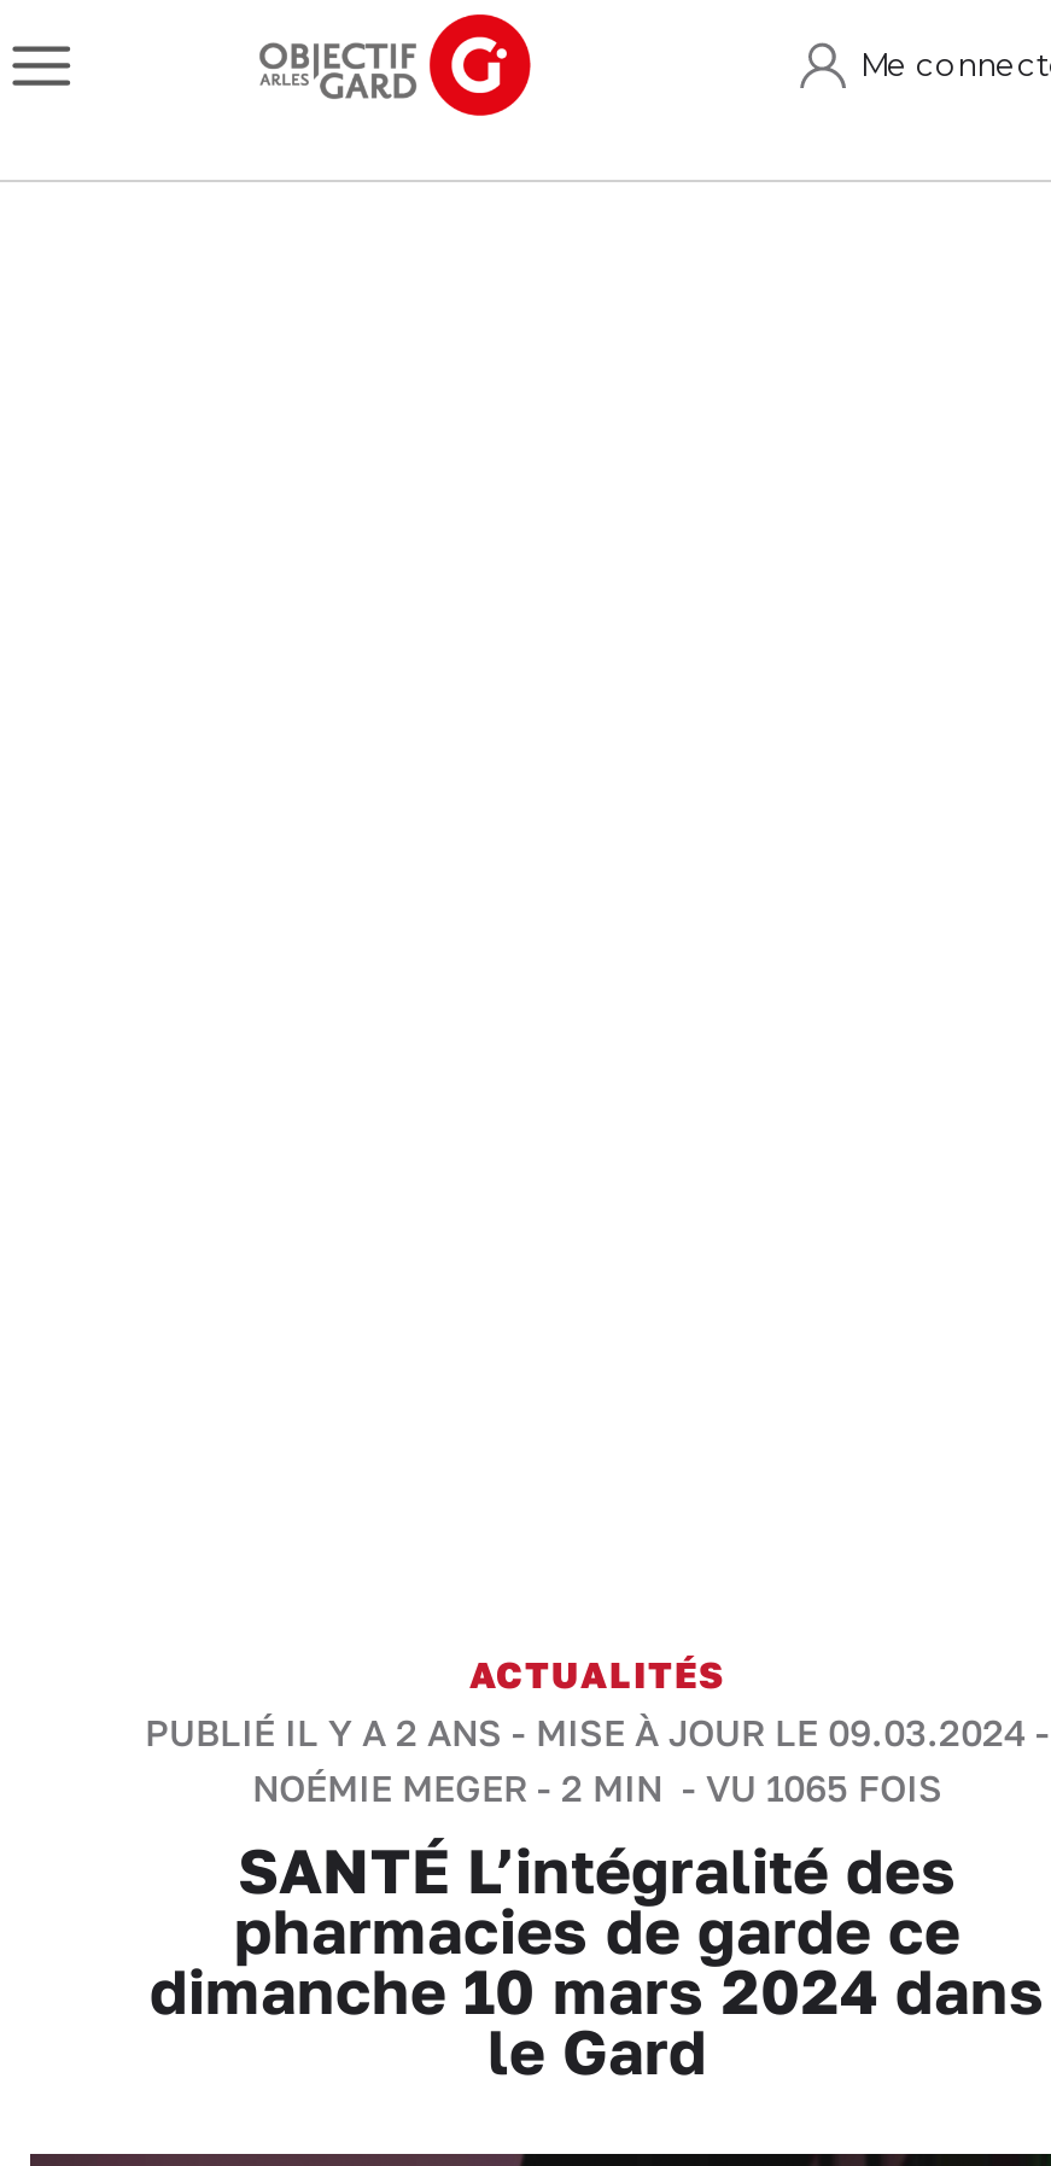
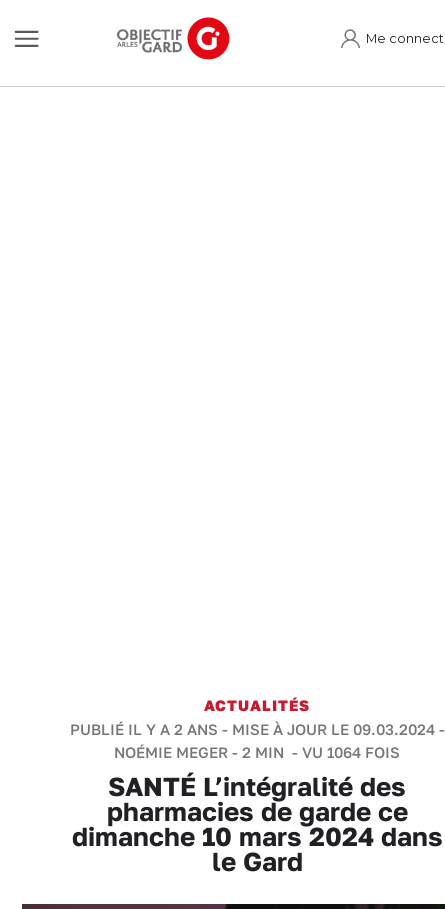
[252,1765,942,1809] NOÉMIE MEGER - 2 MIN - VU 1065 FOIS -> [114,743,400,761] NOÉMIE MEGER - 2 MIN - VU 1064 FOIS

